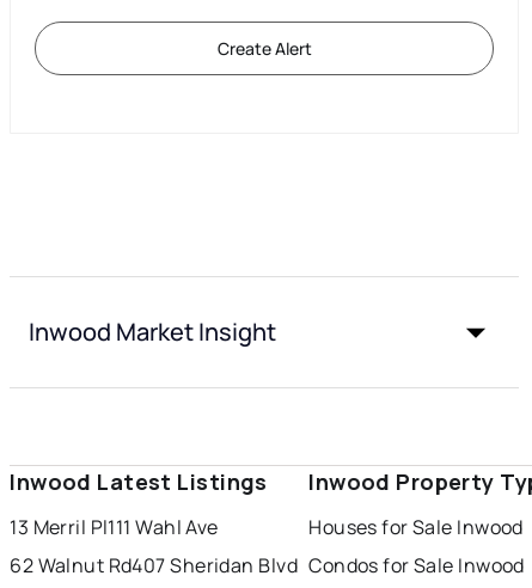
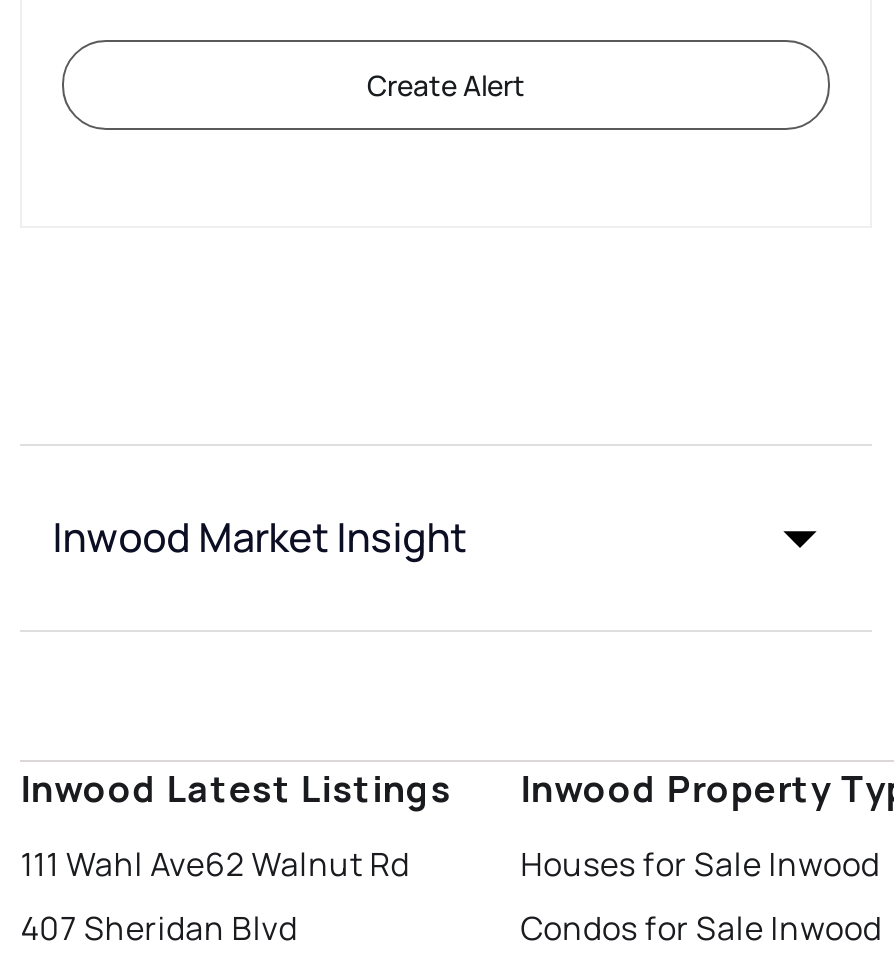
[10,514,219,541] 13 Merril Pl111 Wahl Ave -> [20,842,410,886] 111 Wahl Ave62 Walnut Rd
[10,553,298,579] 62 Walnut Rd407 Sheridan Blvd -> [20,906,297,950] 407 Sheridan Blvd

